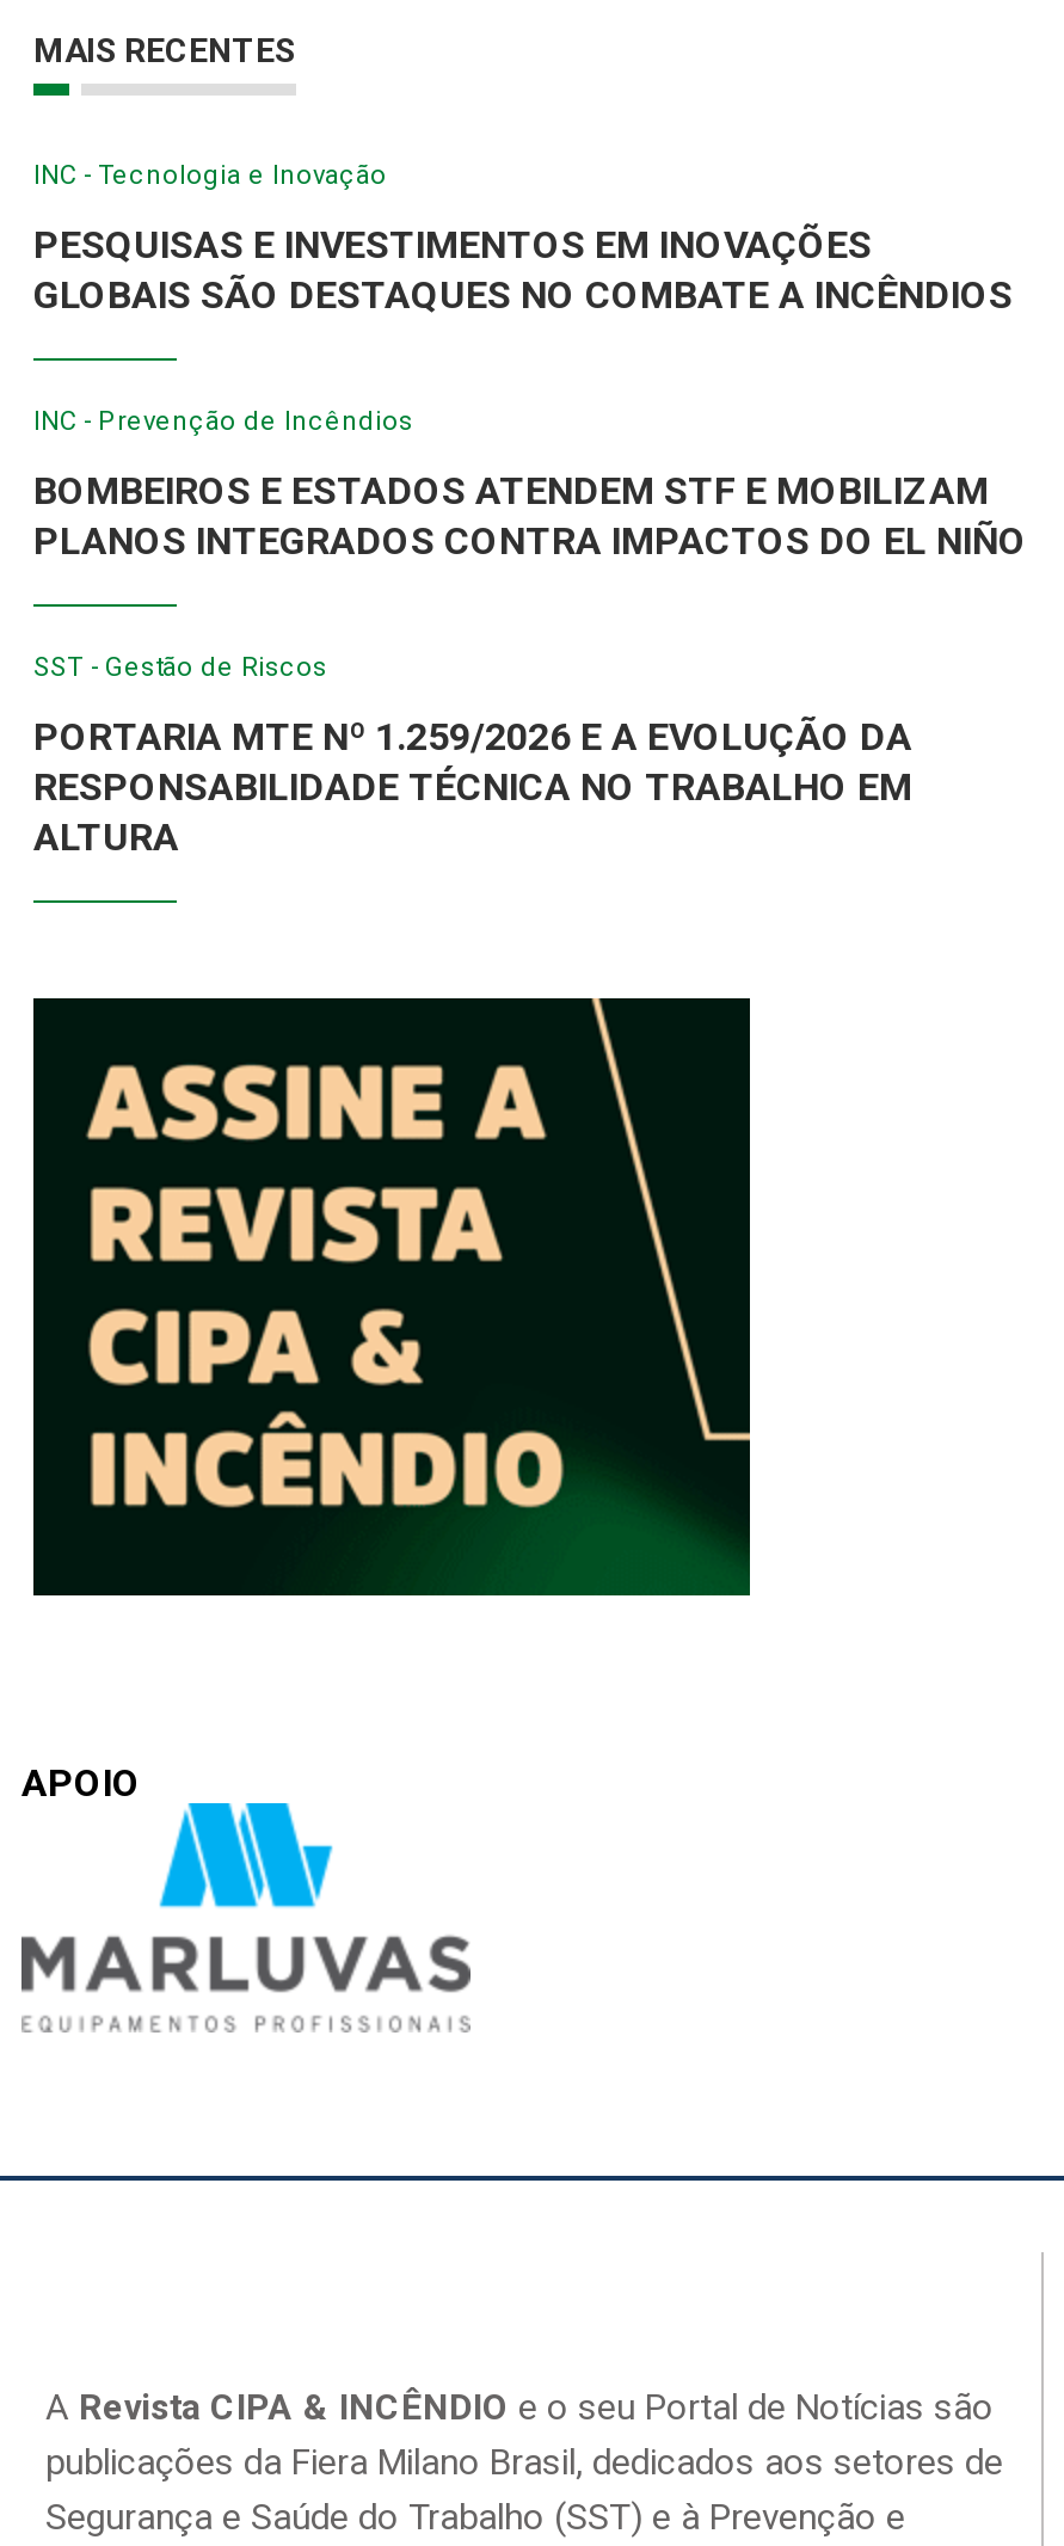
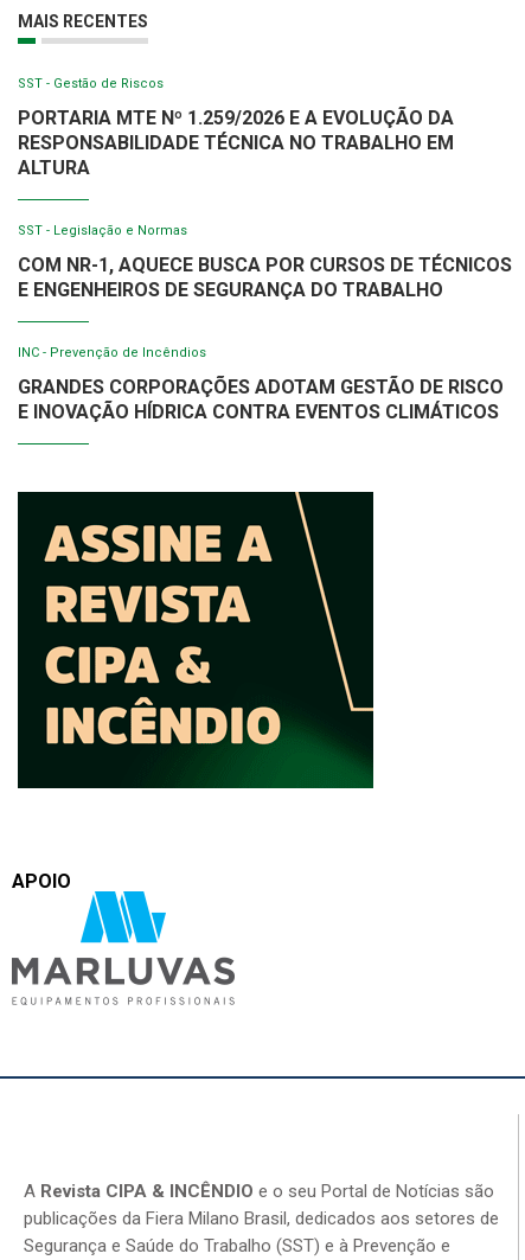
[33,160,1027,564] INC - Tecnologia e Inovação | PESQUISAS E INVESTIMENTOS EM INOVAÇÕES | GLOBAIS SÃO DESTAQUES NO COMBATE A INCÊNDIOS | BOMBEIROS E ESTADOS ATENDEM STF E MOBILIZAM | PLANOS INTEGRADOS CONTRA IMPACTOS DO EL NIÑO -> none
moved [33,406,413,437] -> [18,345,206,360]: INC - Prevenção de Incêndios
moved [33,652,912,860] -> [18,76,454,179]: SST - Gestão de Riscos | PORTARIA MTE Nº 1.259/2026 E A EVOLUÇÃO DA | RESPONSABILIDADE TÉCNICA NO TRABALHO EM | ALTURA
none -> [18,223,512,423] SST - Legislação e Normas | COM NR-1, AQUECE BUSCA POR CURSOS DE TÉCNICOS | E ENGENHEIROS DE SEGURANÇA DO TRABALHO | GRANDES CORPORAÇÕES ADOTAM GESTÃO DE RISCO | E INOVAÇÃO HÍDRICA CONTRA EVENTOS CLIMÁTICOS

